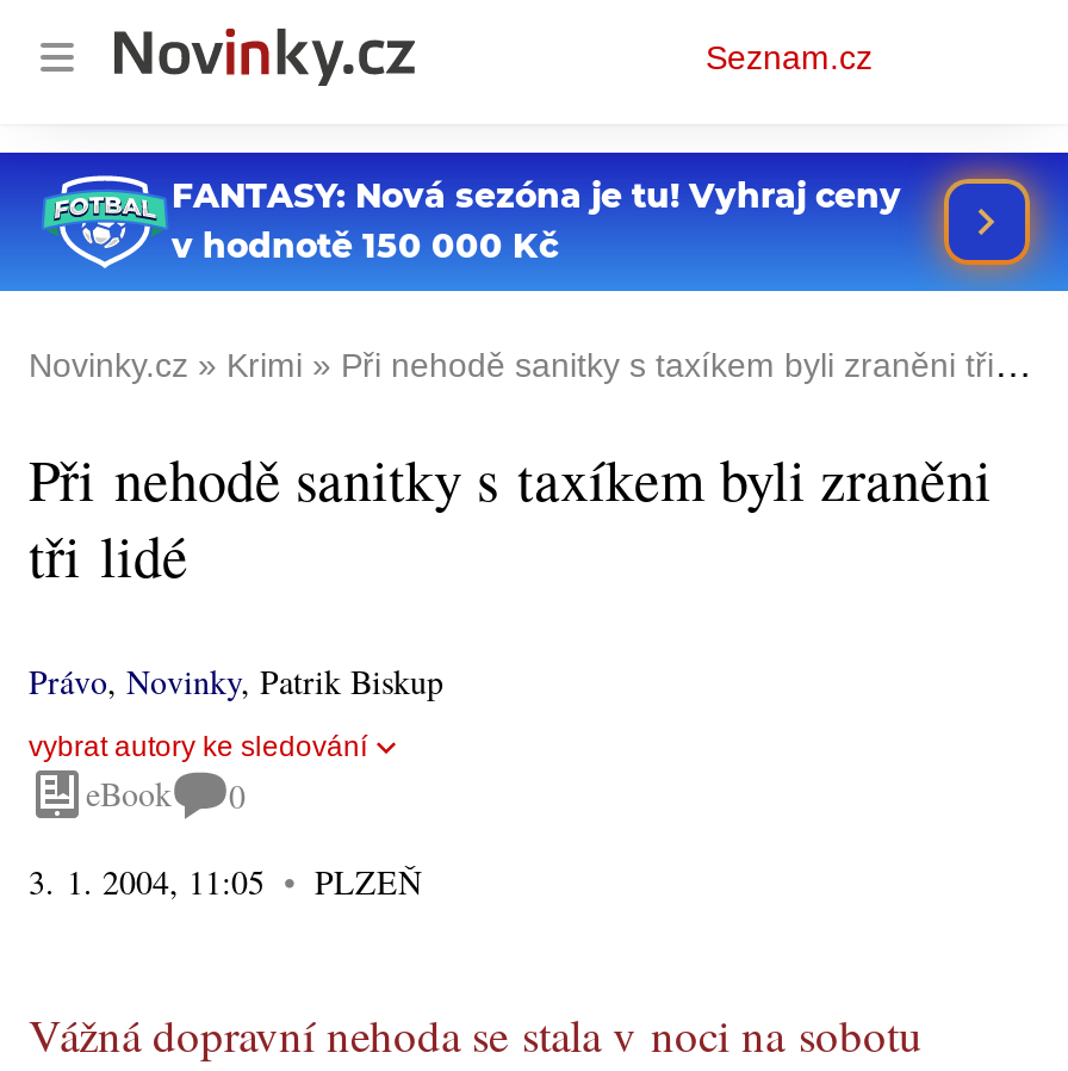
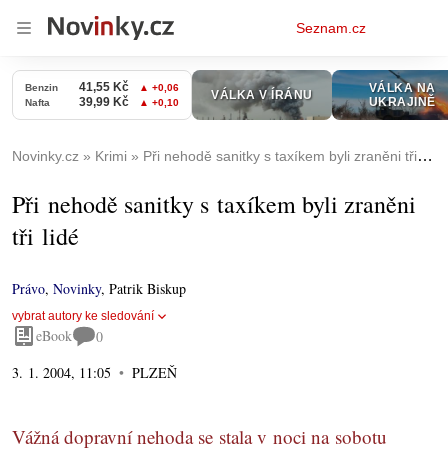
[7,150,1061,293] [image] -> [3,68,445,125] [image]

